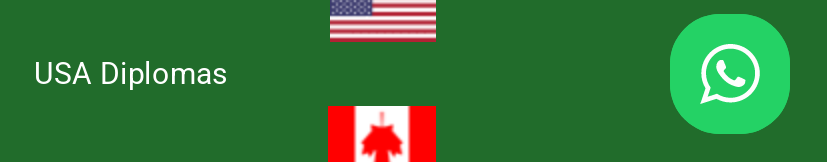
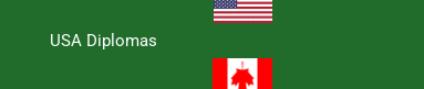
[668,12,792,136] [image] -> none

